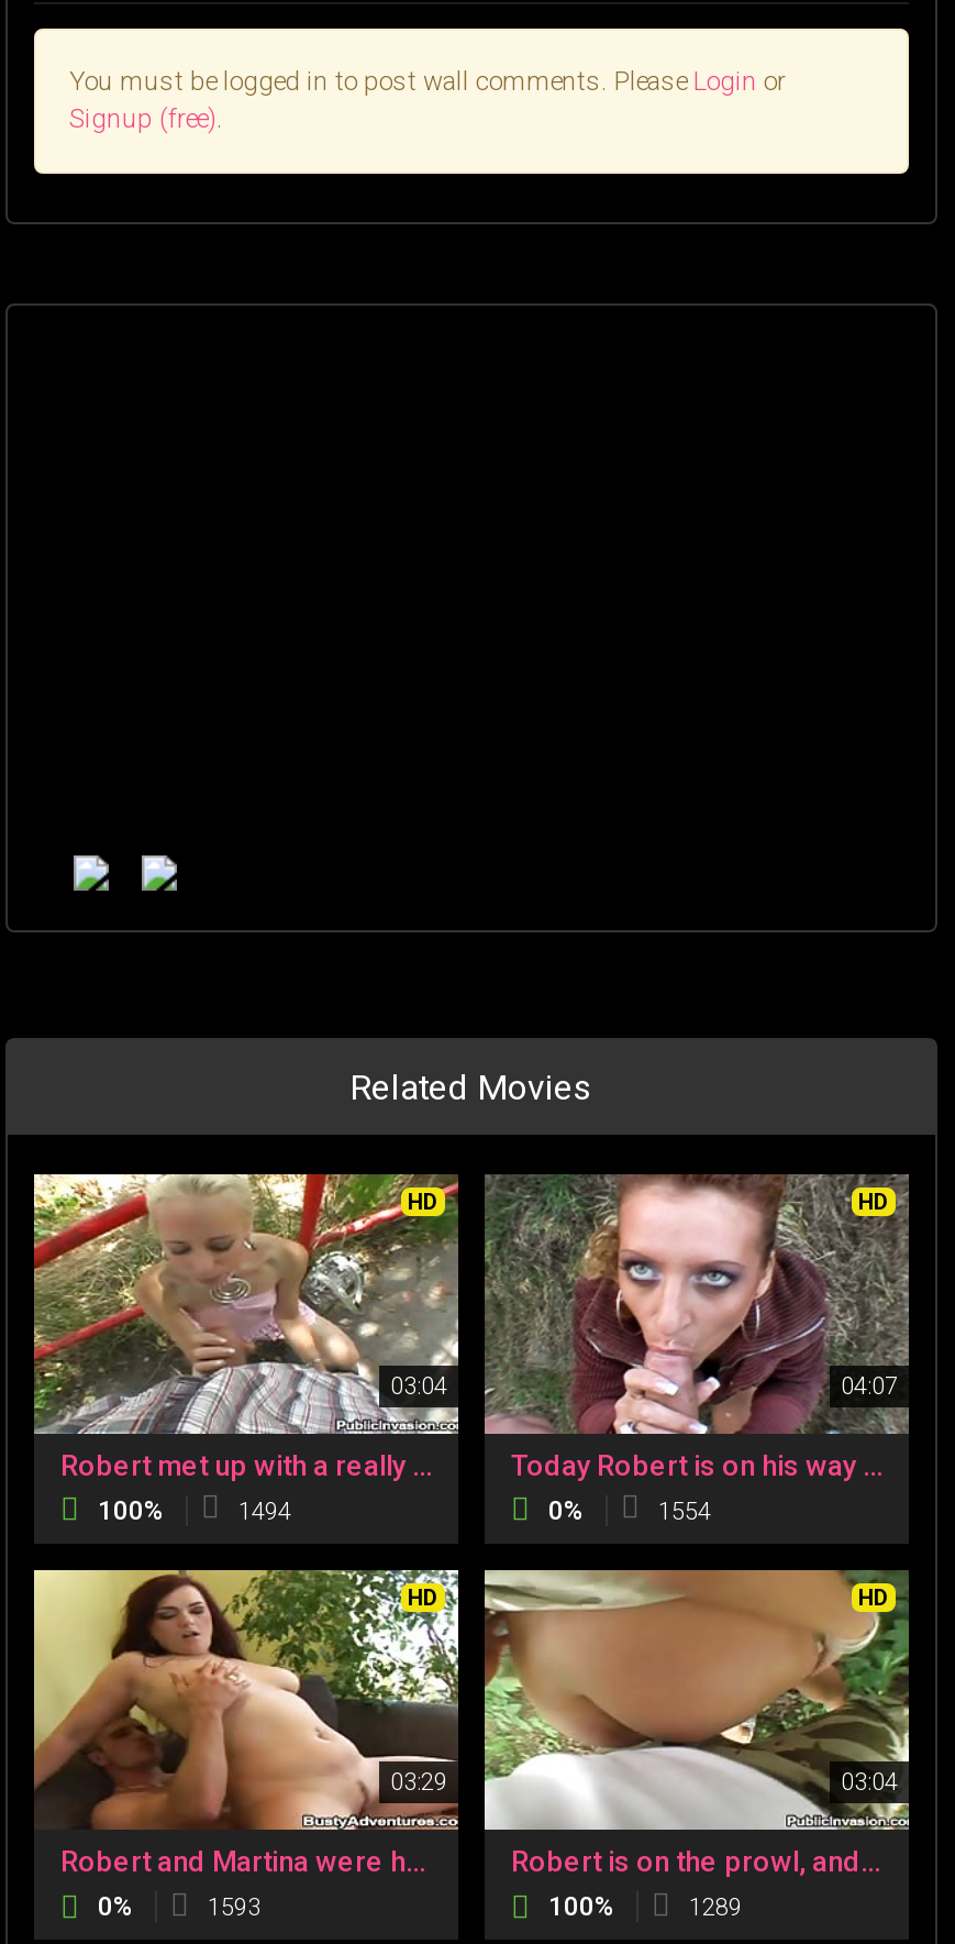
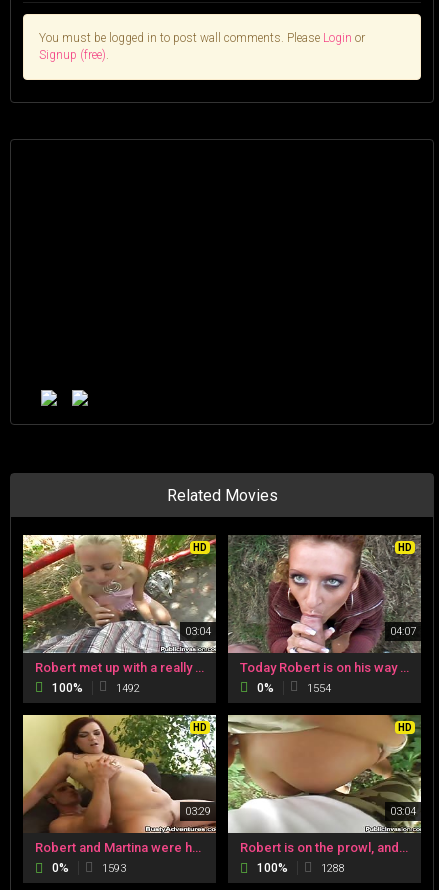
[238,1497,291,1526] 1494 -> [116,682,140,695] 1492
[689,1894,742,1923] 1289 -> [321,862,345,875] 1288

